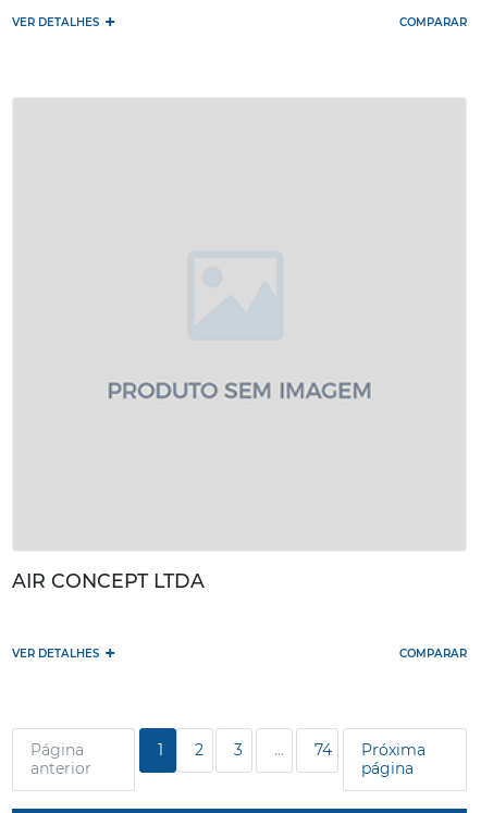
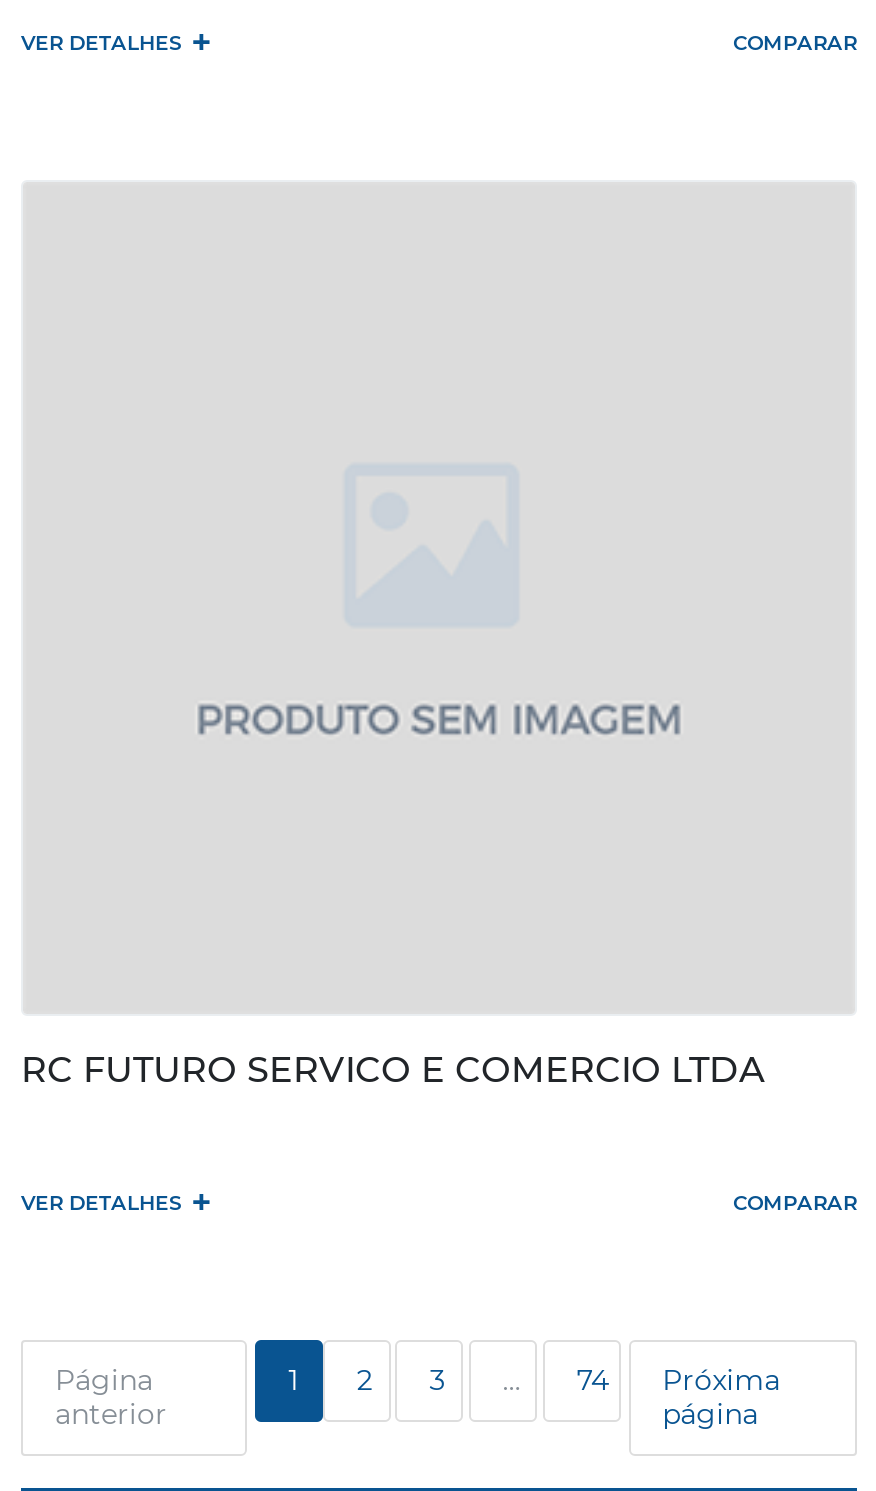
[12,569,205,592] AIR CONCEPT LTDA -> [21,1048,765,1090] RC FUTURO SERVICO E COMERCIO LTDA

